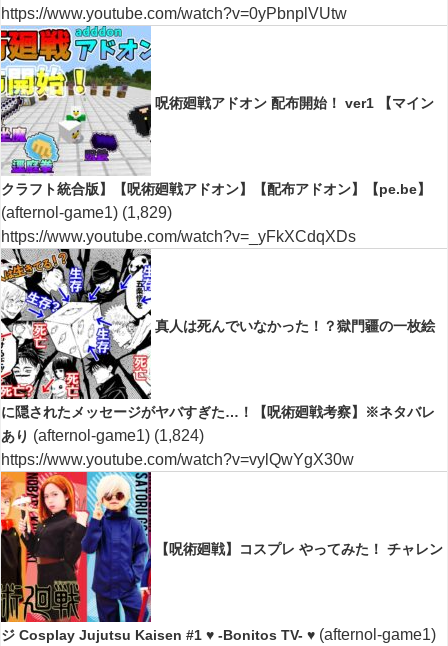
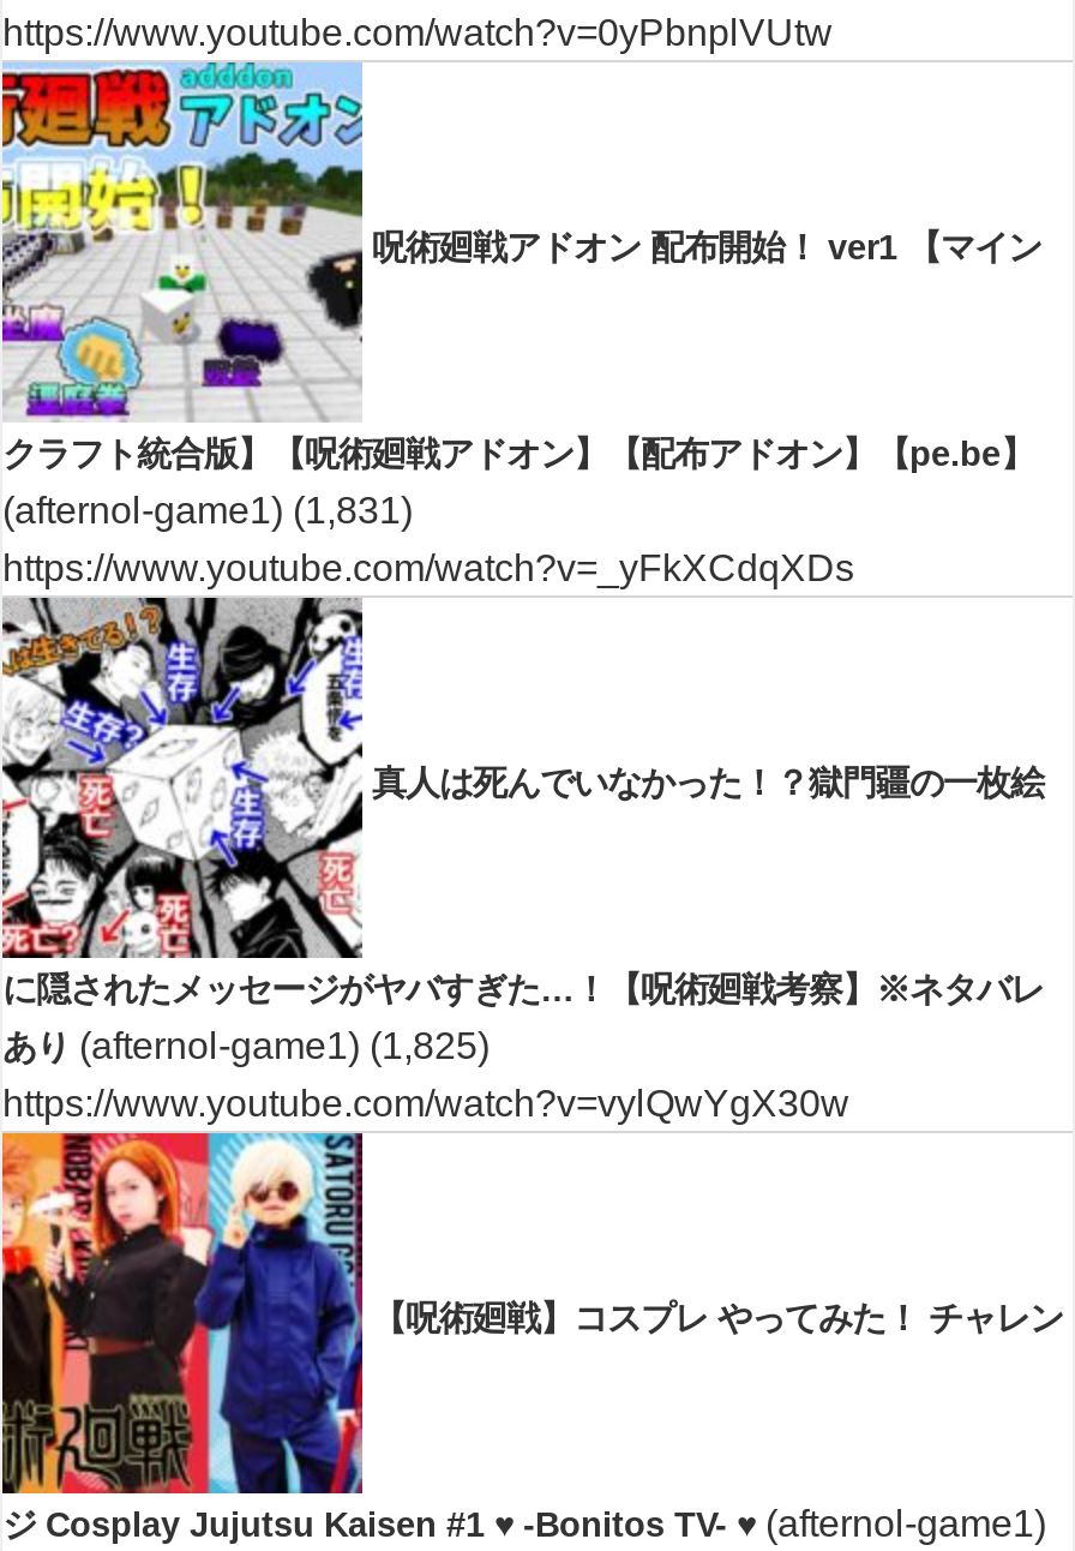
[1,204,172,220] (afternol-game1) (1,829) -> [2,489,413,527] (afternol-game1) (1,831)
[1,427,204,443] あり (afternol-game1) (1,824) -> [2,1024,490,1063] あり (afternol-game1) (1,825)

